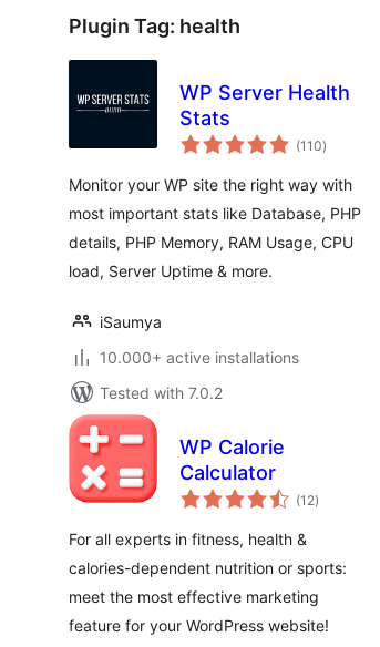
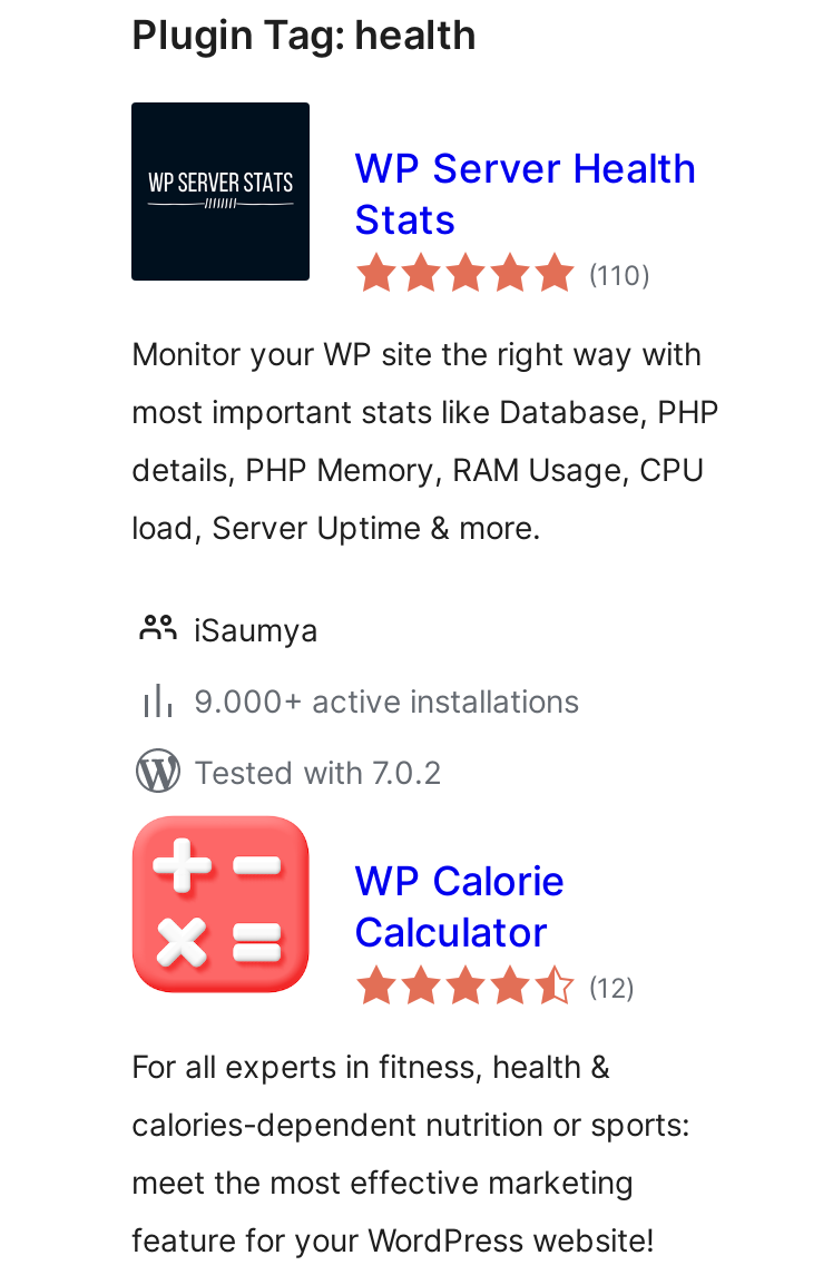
[100,348,299,367] 10.000+ active installations -> [194,681,579,719] 9.000+ active installations

